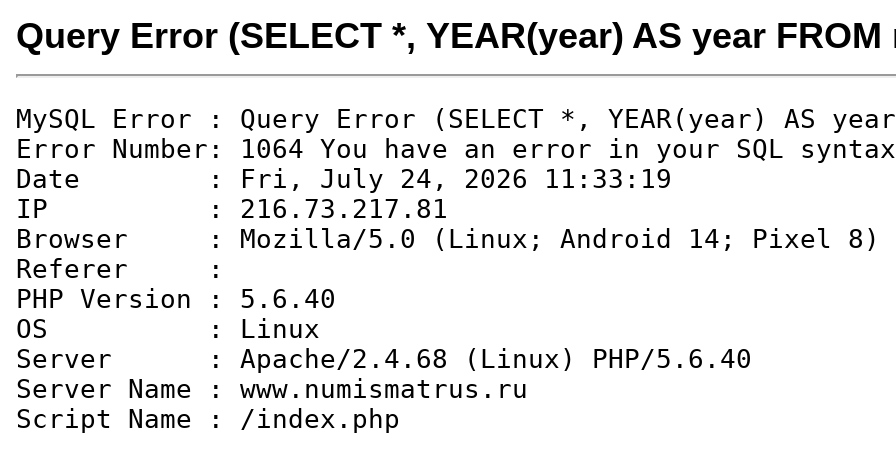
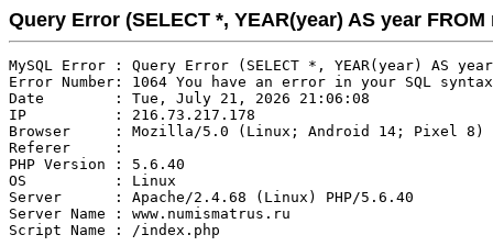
[16,164,672,194] Date : Fri, July 24, 2026 11:33:19 -> [9,90,370,107] Date : Tue, July 21, 2026 21:06:08
[16,194,448,224] IP : 216.73.217.81 -> [9,107,255,123] IP : 216.73.217.178

